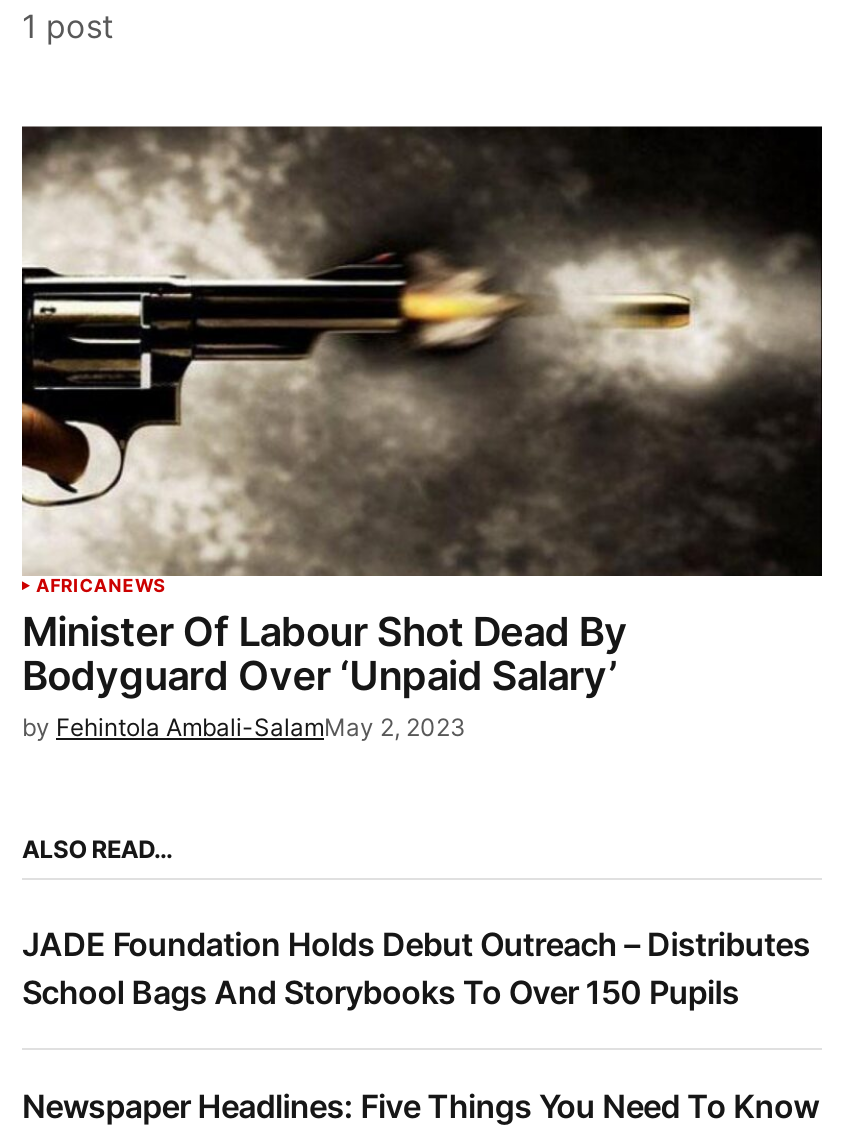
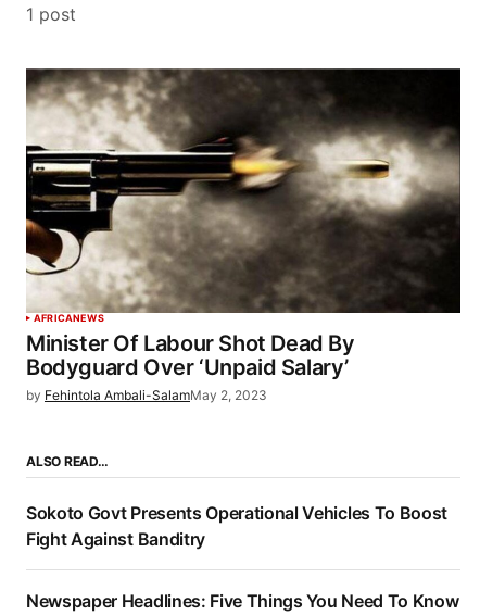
[22,925,810,1013] JADE Foundation Holds Debut Outreach – Distributes | School Bags And Storybooks To Over 150 Pupils -> [26,502,447,550] Sokoto Govt Presents Operational Vehicles To Boost | Fight Against Banditry

